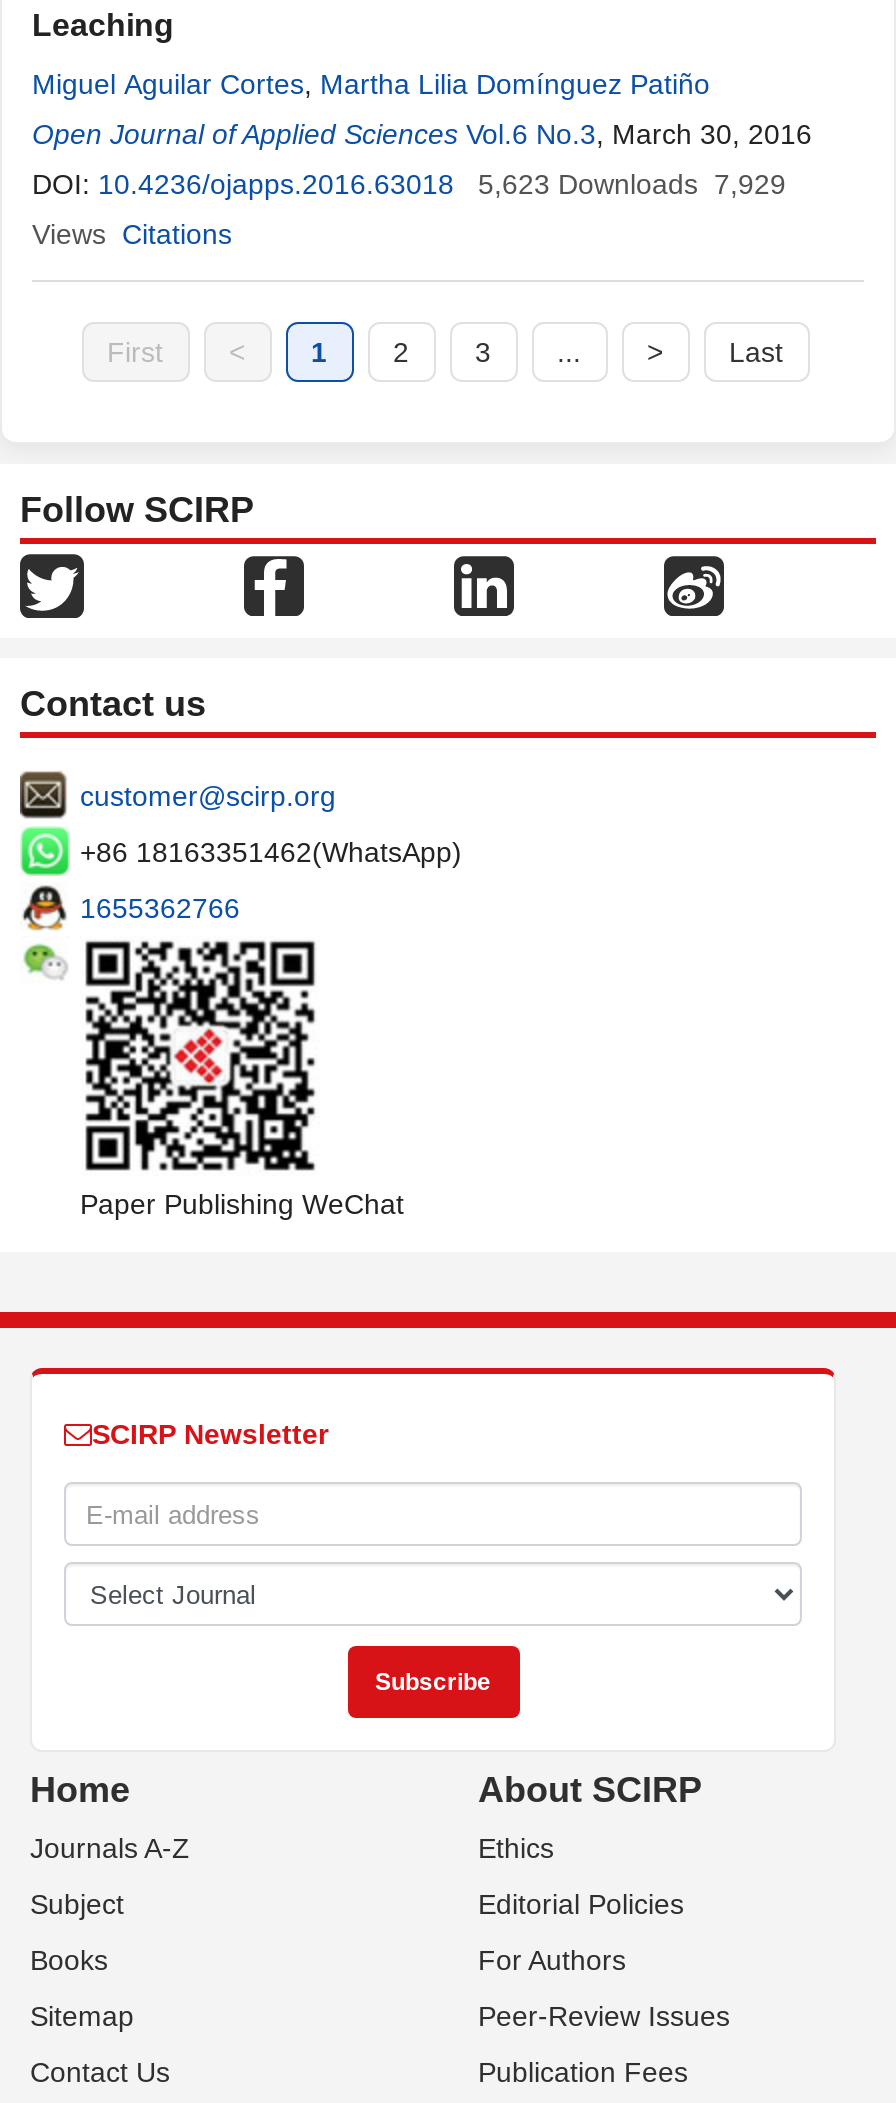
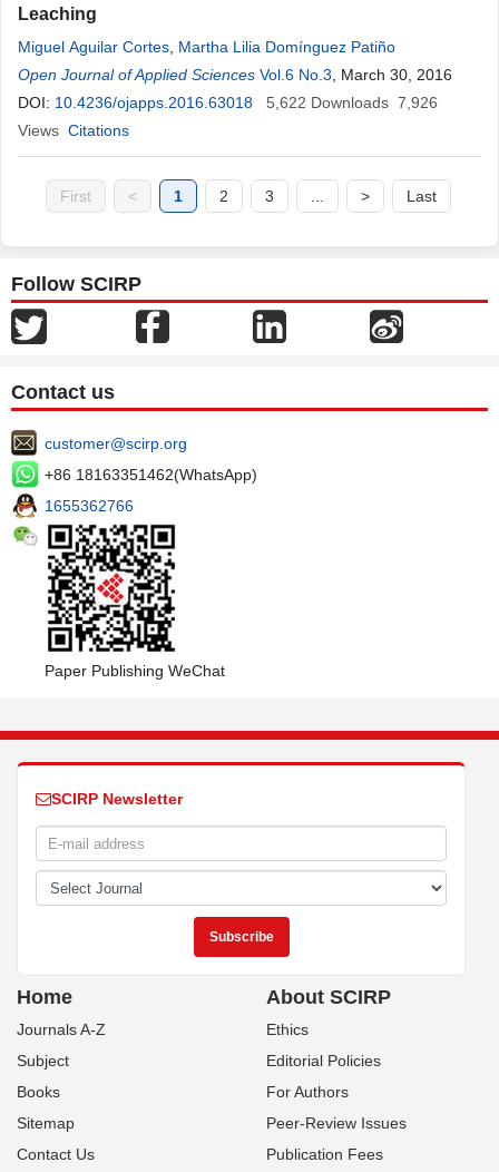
[32,168,786,200] DOI: 10.4236/ojapps.2016.63018 5,623 Downloads 7,929 -> [18,94,438,111] DOI: 10.4236/ojapps.2016.63018 5,622 Downloads 7,926

